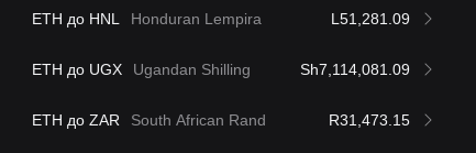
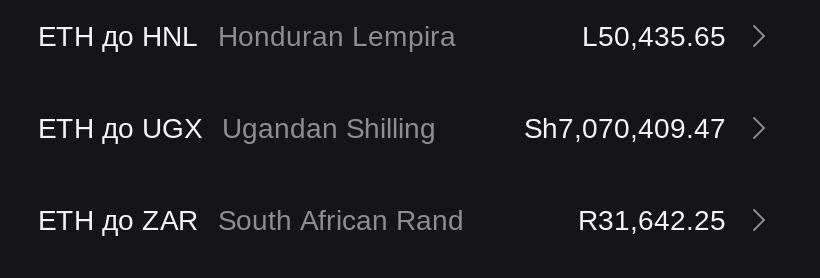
[331,10,410,27] L51,281.09 -> [582,20,726,52] L50,435.65
[300,60,410,78] Sh7,114,081.09 -> [524,112,726,144] Sh7,070,409.47
[329,111,410,129] R31,473.15 -> [578,204,726,236] R31,642.25

